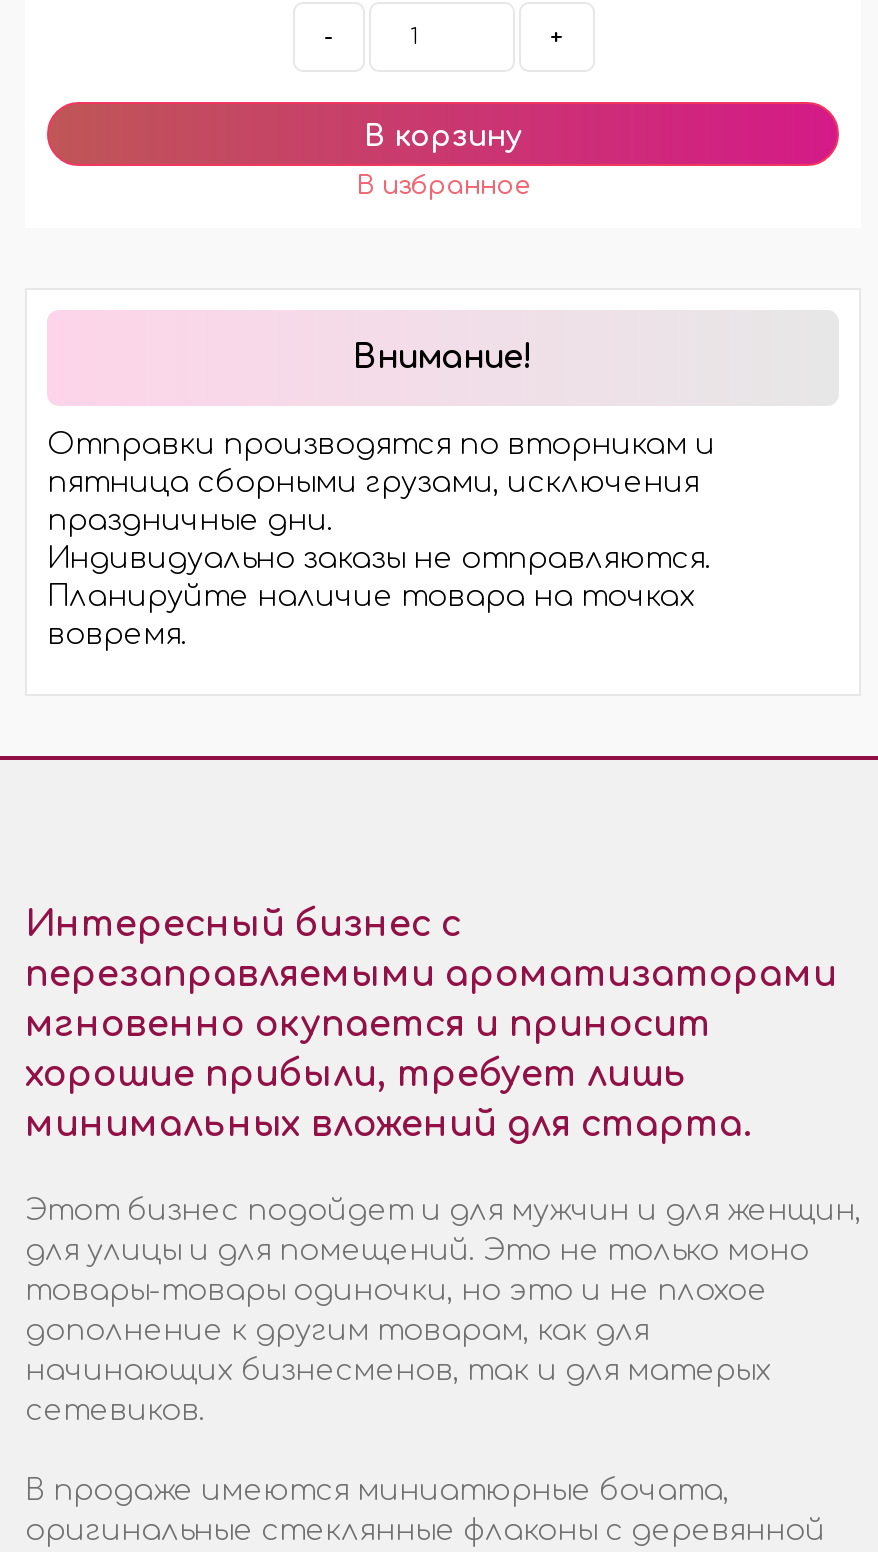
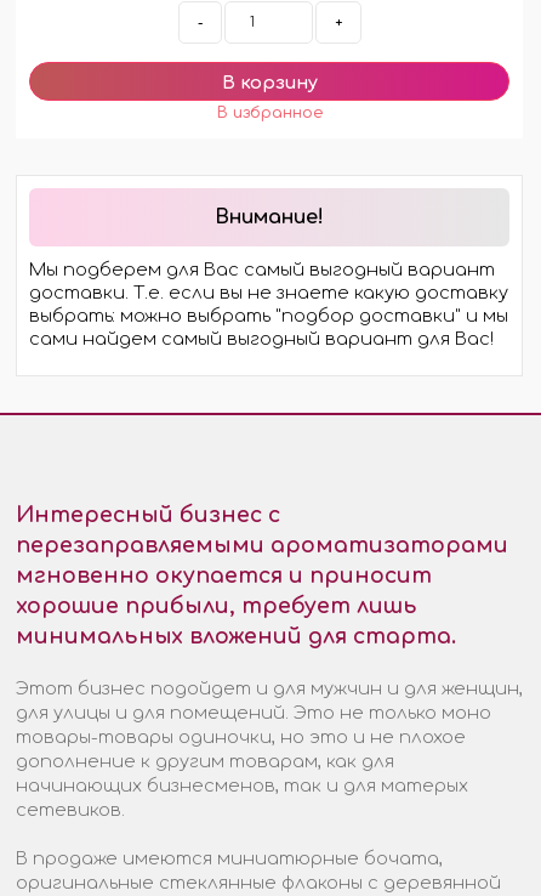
[47,428,715,650] Отправки производятся по вторникам и | пятница сборными грузами, исключения | праздничные дни. | Индивидуально заказы не отправляются. | Планируйте наличие товара на точках | вовремя. -> [29,260,508,348] Мы подберем для Вас самый выгодный вариант | доставки. Т.е. если вы не знаете какую доставку | выбрать: можно выбрать "подбор доставки" и мы | сами найдем самый выгодный вариант для Вас!

